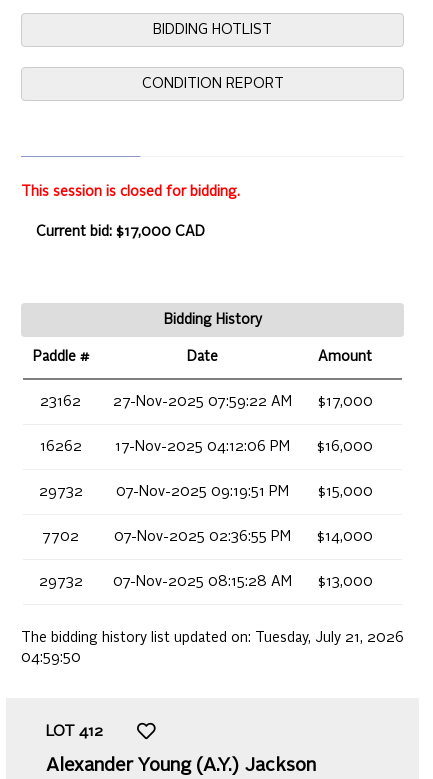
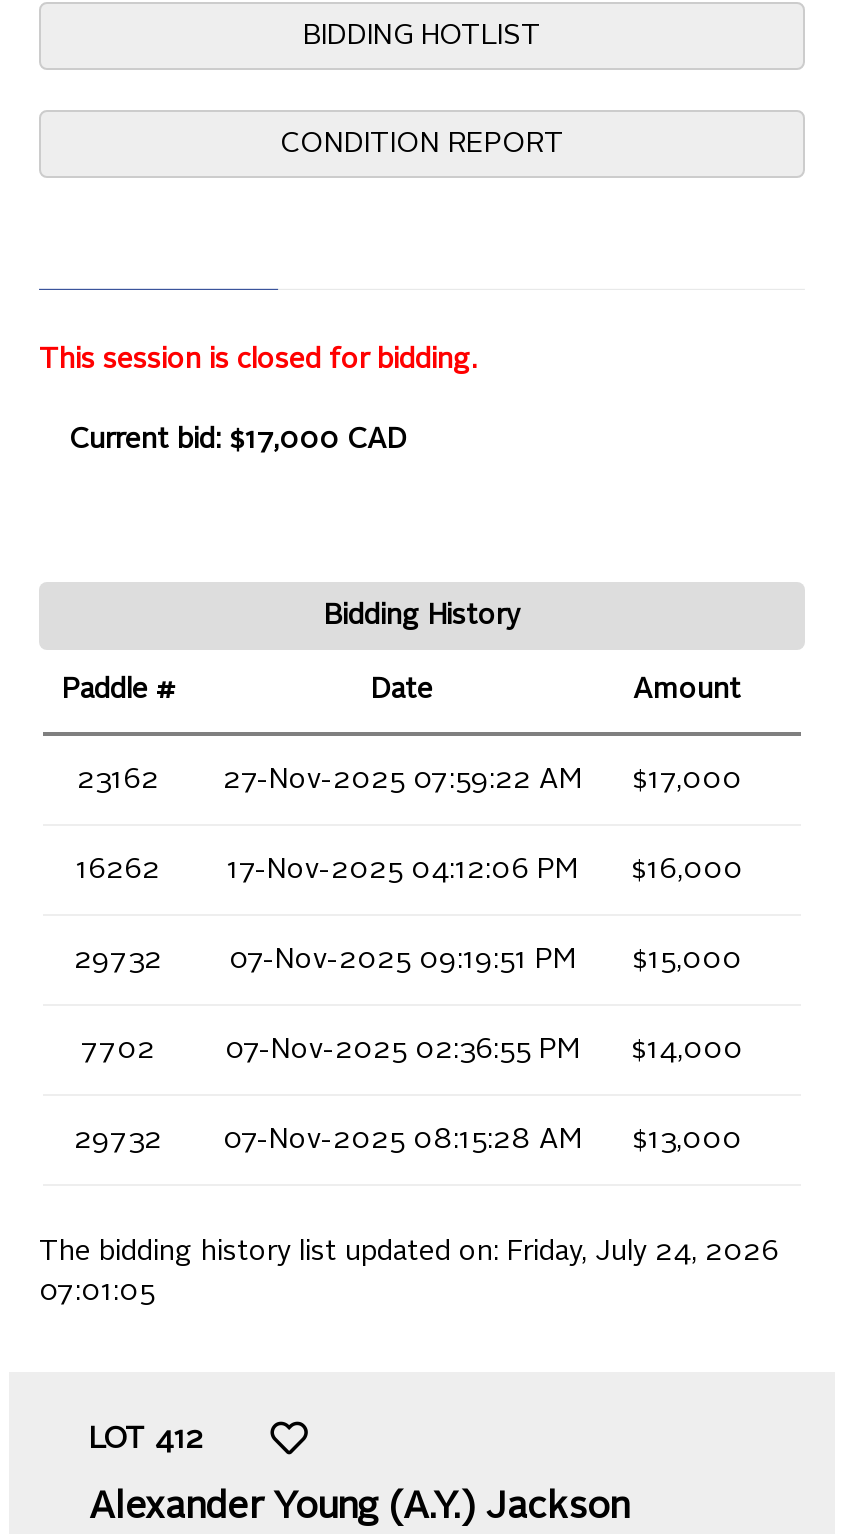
[21,631,404,645] The bidding history list updated on: Tuesday, July 21, 2026 -> [39,1238,779,1266] The bidding history list updated on: Friday, July 24, 2026
[21,651,81,665] 04:59:50 -> [39,1278,155,1306] 07:01:05

